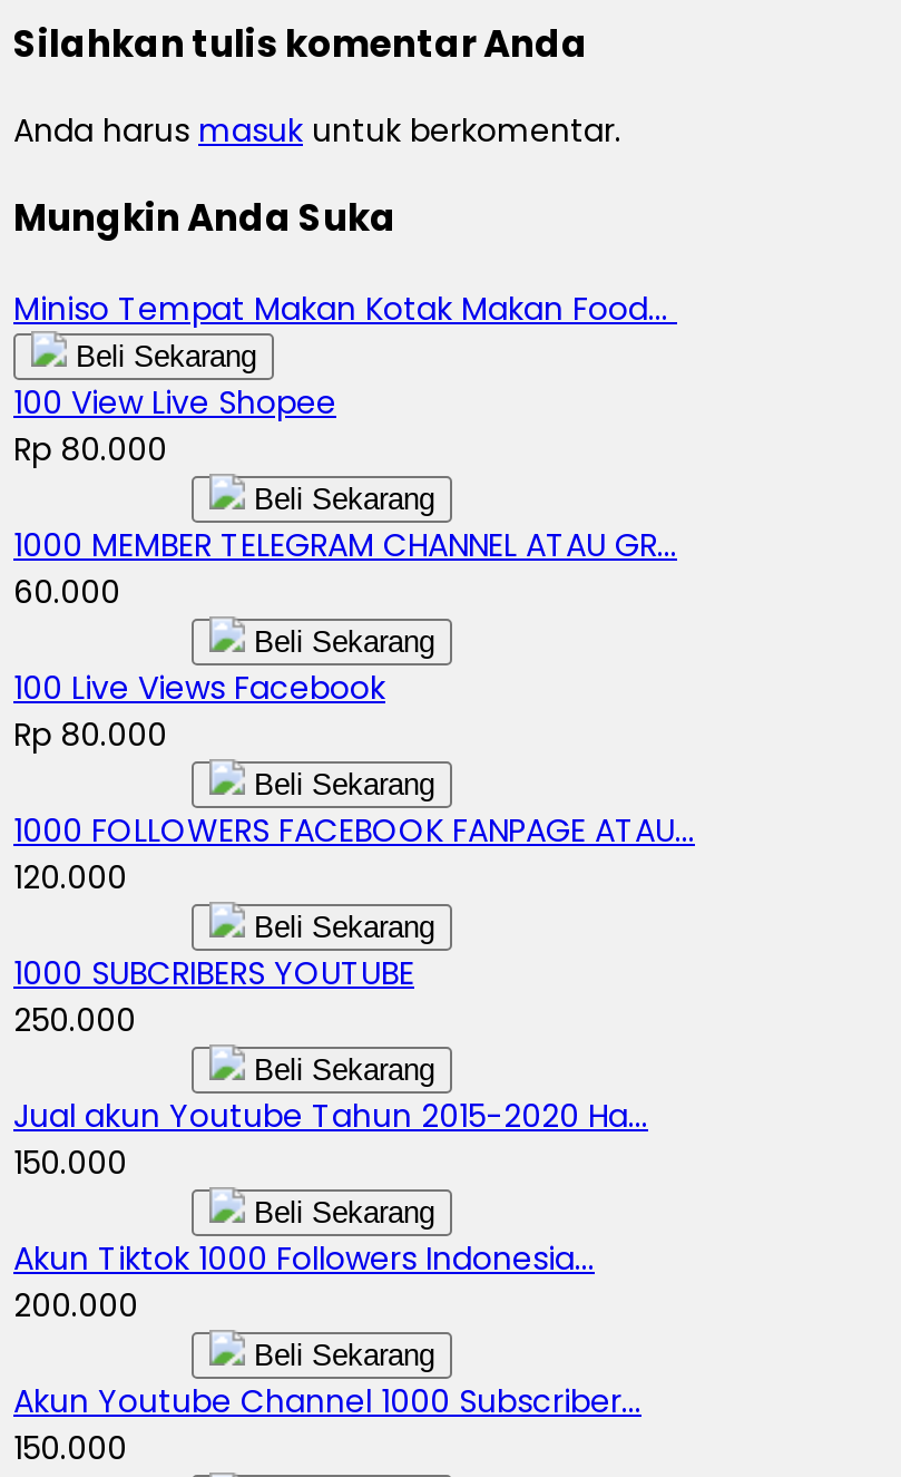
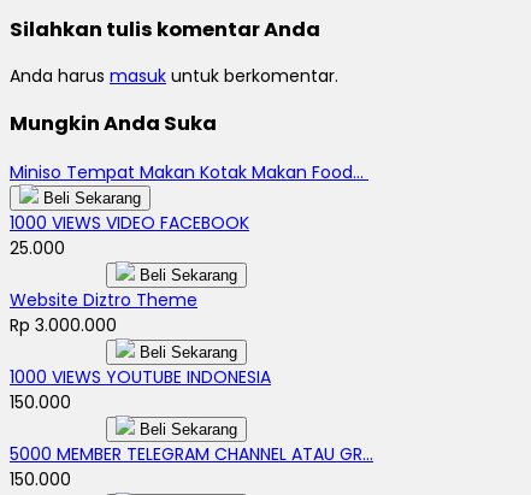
[13,380,336,471] 100 View Live Shopee | Rp 80.000 -> [10,211,249,260] 1000 VIEWS VIDEO FACEBOOK | 25.000
[13,522,677,614] 1000 MEMBER TELEGRAM CHANNEL ATAU GR... | 60.000 -> [10,288,197,337] Website Diztro Theme | Rp 3.000.000
[13,665,695,1138] 100 Live Views Facebook | Rp 80.000 | Beli Sekarang | 1000 FOLLOWERS FACEBOOK FANPAGE ATAU... | 120.000 | Beli Sekarang | 1000 SUBCRIBERS YOUTUBE | 250.000 | Beli Sekarang | Jual akun Youtube Tahun 2015-2020 Ha... -> [10,365,271,389] 1000 VIEWS YOUTUBE INDONESIA
[13,1236,642,1423] Akun Tiktok 1000 Followers Indonesia... | 200.000 | Beli Sekarang | Akun Youtube Channel 1000 Subscriber... -> [10,442,373,466] 5000 MEMBER TELEGRAM CHANNEL ATAU GR...

